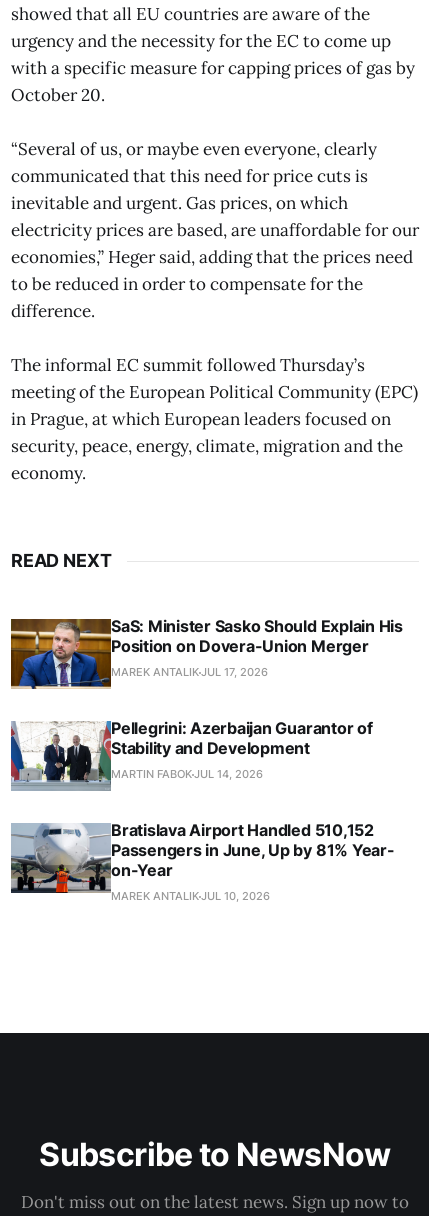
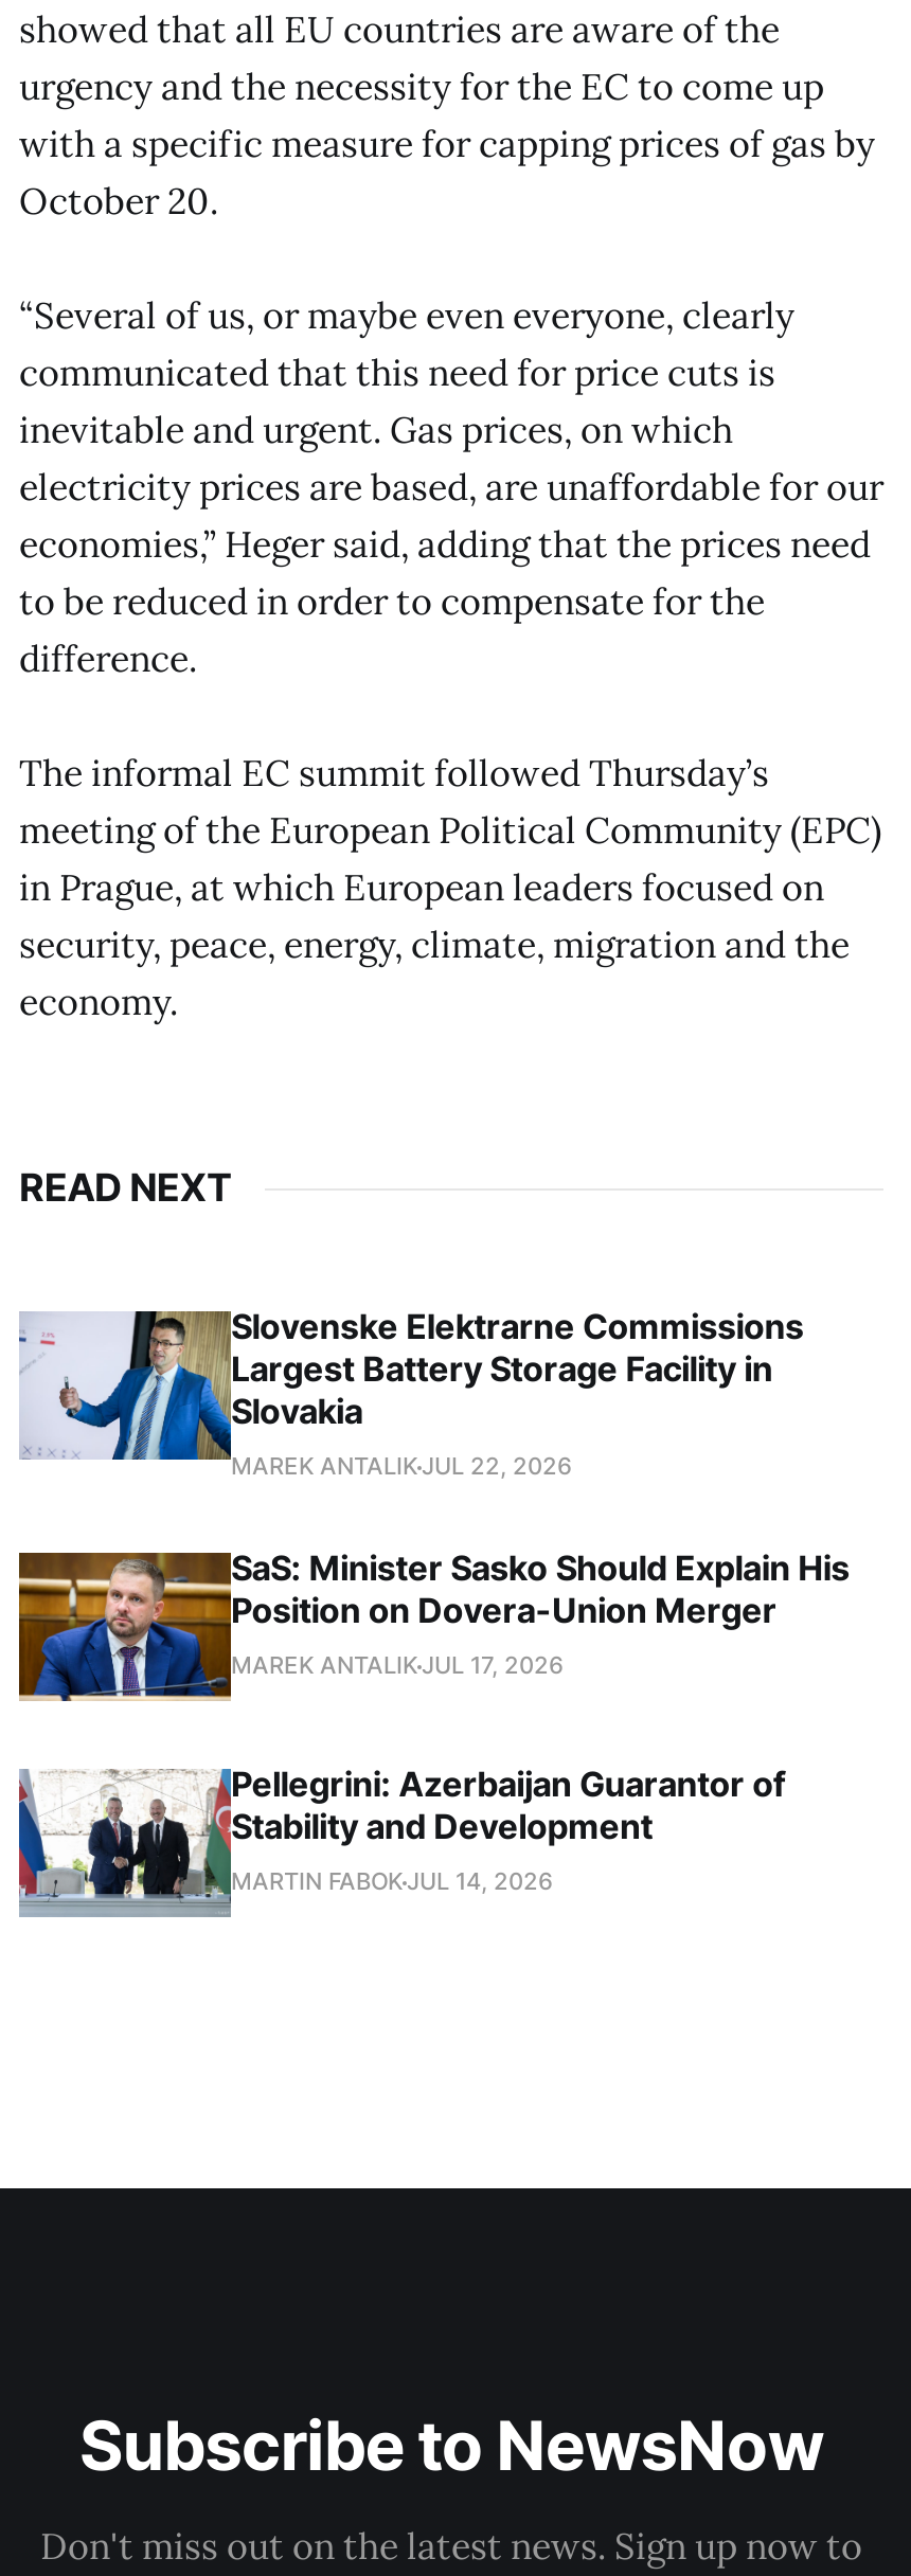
none -> [19,1306,804,1482] [image] | Slovenske Elektrarne Commissions | Largest Battery Storage Facility in | Slovakia | MAREK ANTALIK JUL 22, 2026
moved [9,616,403,781] -> [15,1547,849,1897]: [image] | SaS: Minister Sasko Should Explain His | Position on Dovera-Union Merger | MAREK ANTALIK JUL 17, 2026 | Pellegrini: Azerbaijan Guarantor of | Stability and Development | MARTIN FABOK JUL 14, 2026
[10,820,395,903] [image] | Bratislava Airport Handled 510,152 | Passengers in June, Up by 81% Year- | on-Year | MAREK ANTALIK JUL 10, 2026 -> none

